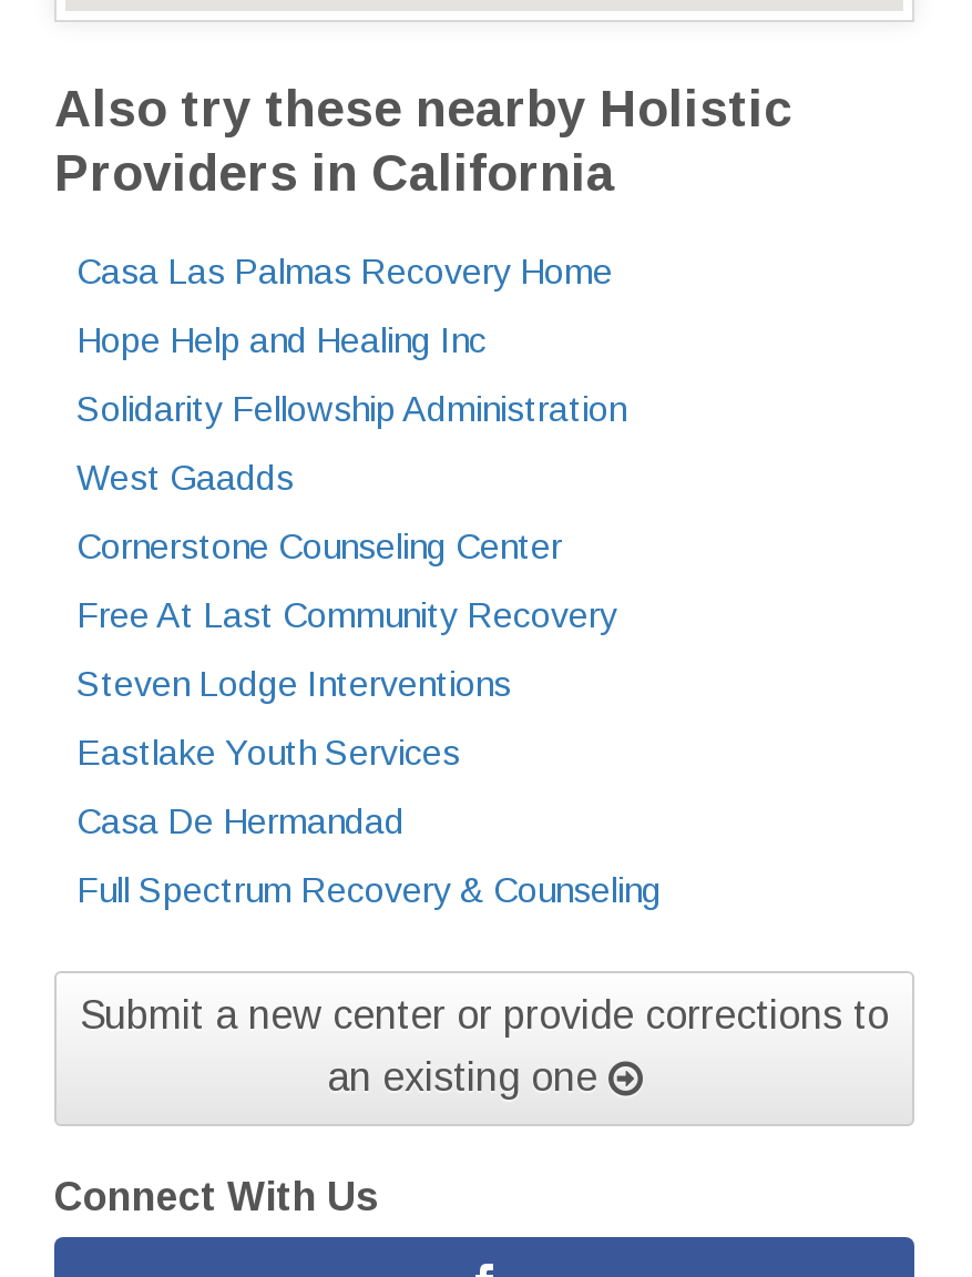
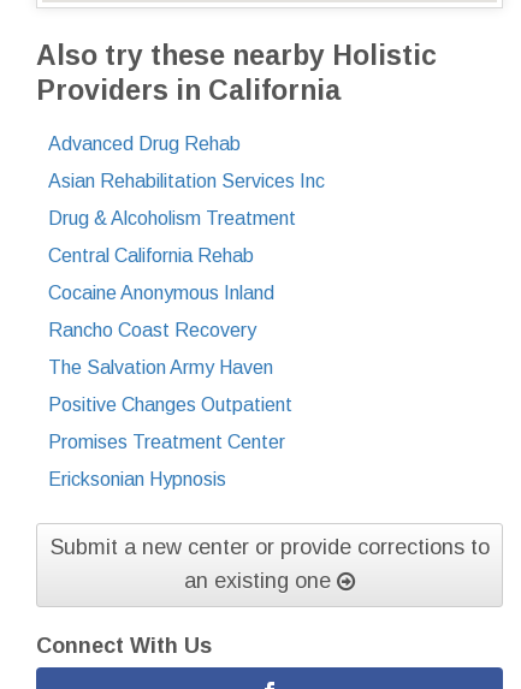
[76,253,613,291] Casa Las Palmas Recovery Home -> [48,134,241,154] Advanced Drug Rehab
[76,322,487,359] Hope Help and Healing Inc -> [48,171,325,191] Asian Rehabilitation Services Inc
[76,390,626,428] Solidarity Fellowship Administration -> [48,208,296,229] Drug & Alcoholism Treatment
[76,459,294,497] West Gaadds -> [48,245,254,266] Central California Rehab
[76,528,562,566] Cornerstone Counseling Center -> [48,283,274,303] Cocaine Anonymous Inland
[76,597,617,634] Free At Last Community Recovery -> [48,320,256,340] Rancho Coast Recovery
[76,665,511,703] Steven Lodge Interventions -> [48,357,273,378] The Salvation Army Haven
[76,734,460,772] Eastlake Youth Services -> [48,395,292,415] Positive Changes Outpatient
[76,803,405,840] Casa De Hermandad -> [48,432,285,452] Promises Treatment Center
[76,872,662,909] Full Spectrum Recovery & Counseling -> [48,469,226,490] Ericksonian Hypnosis

